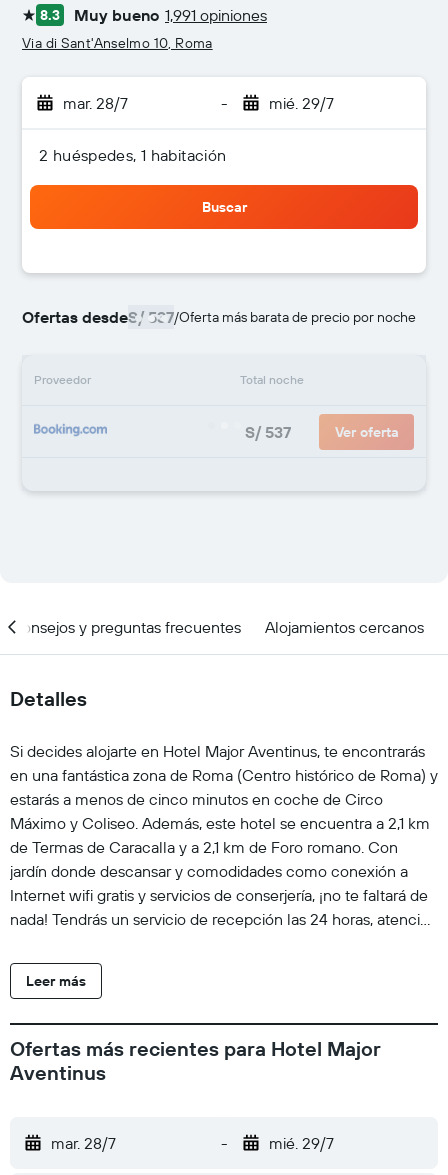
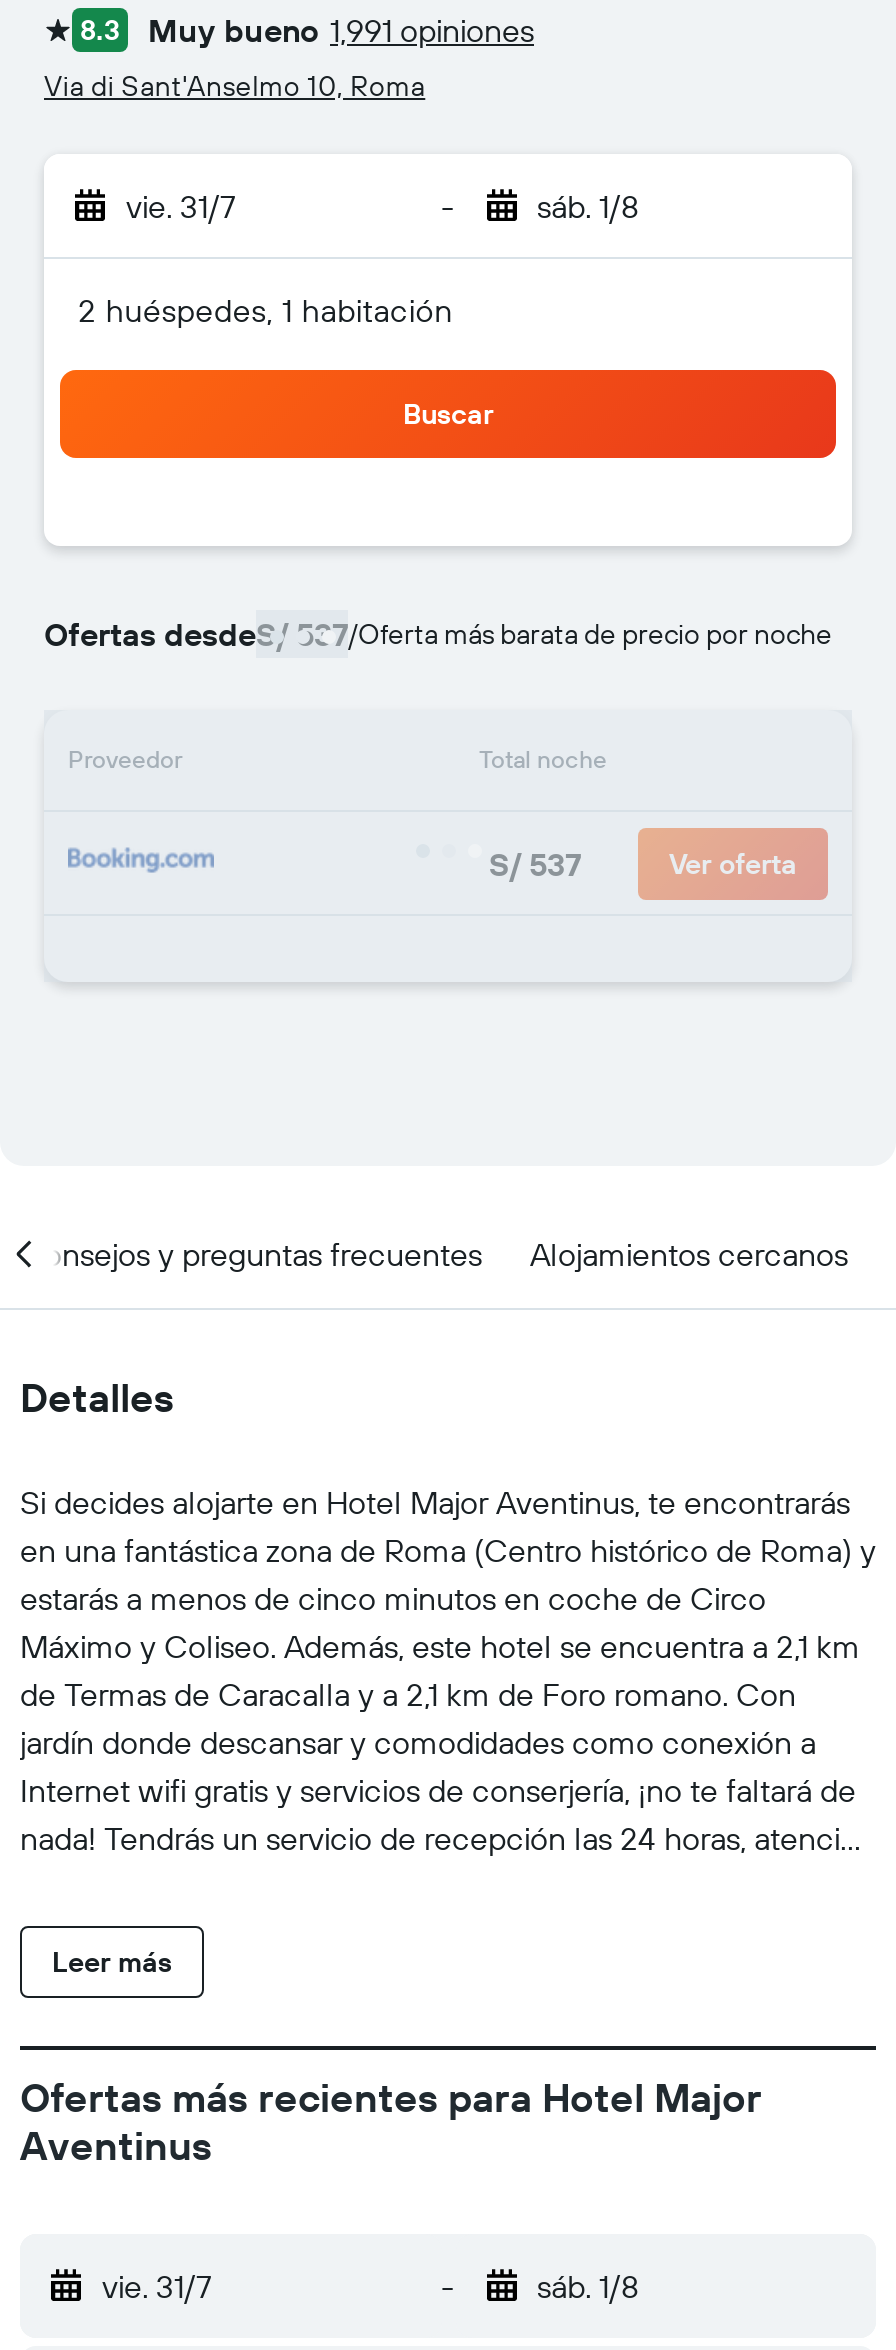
[63,93,128,113] mar. 28/7 -> [126,186,236,226] vie. 31/7
[268,93,333,113] mié. 29/7 -> [537,186,639,226] sáb. 1/8
[51,1133,116,1153] mar. 28/7 -> [102,2266,212,2306] vie. 31/7
[268,1133,333,1153] mié. 29/7 -> [537,2266,639,2306] sáb. 1/8

